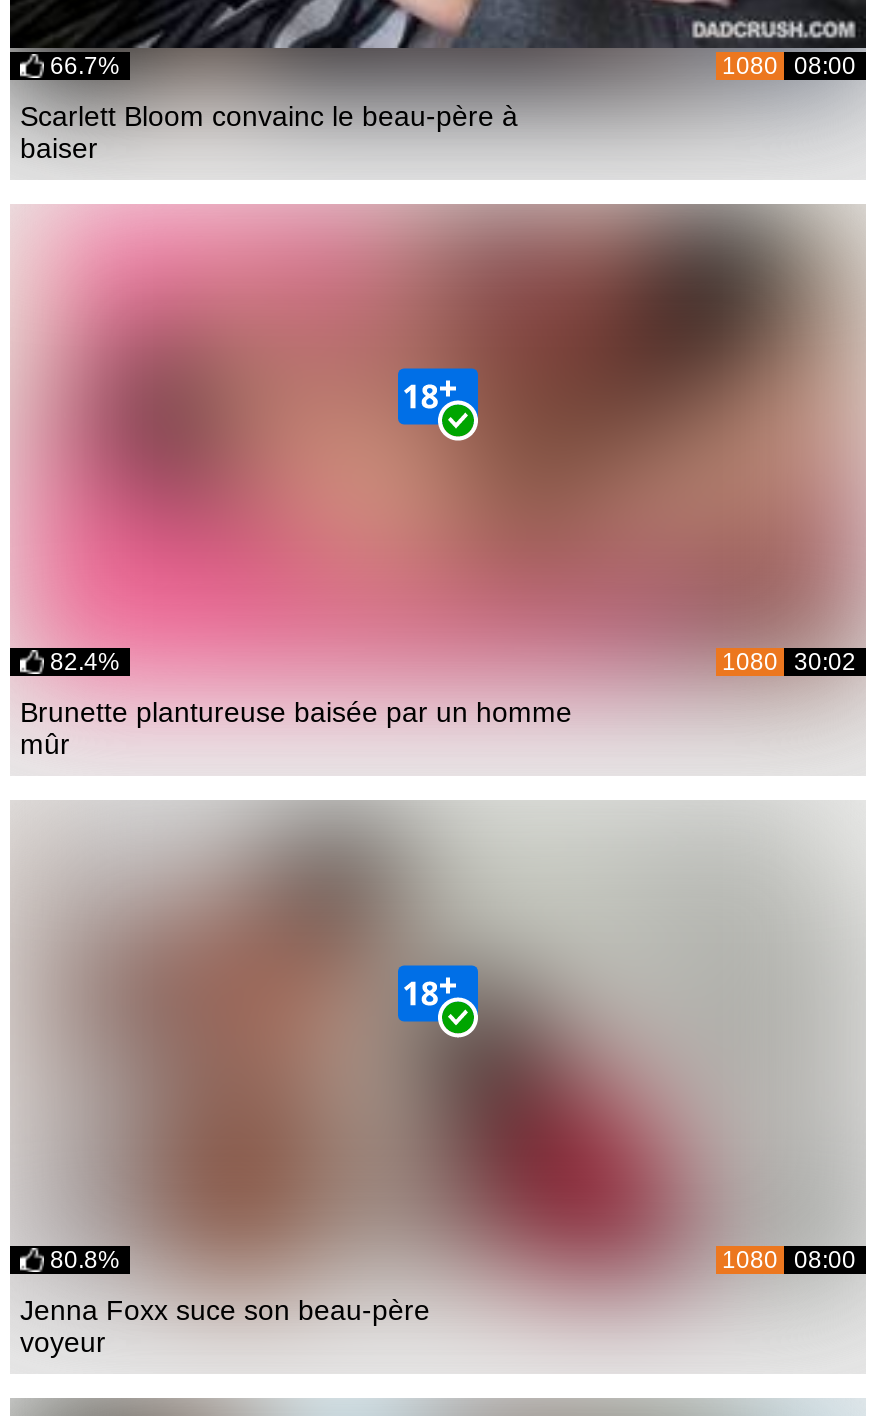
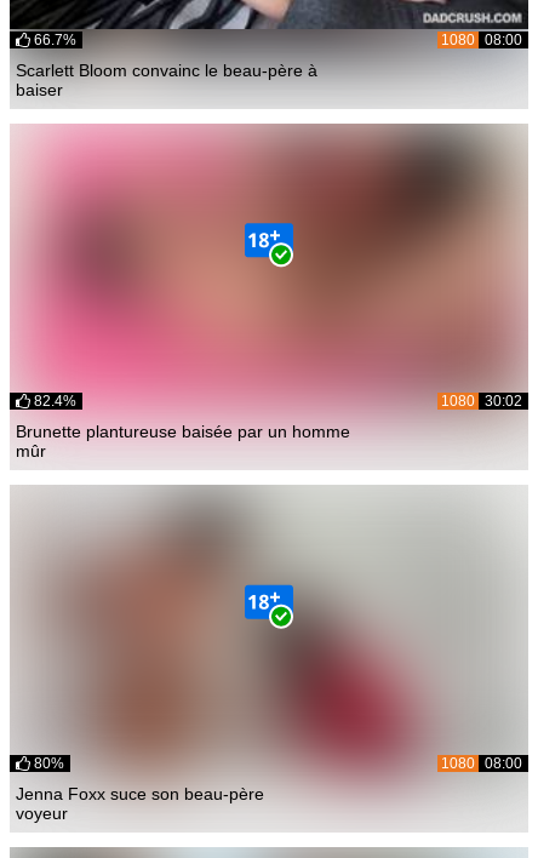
[50,1246,120,1274] 80.8% -> [34,755,64,772] 80%

